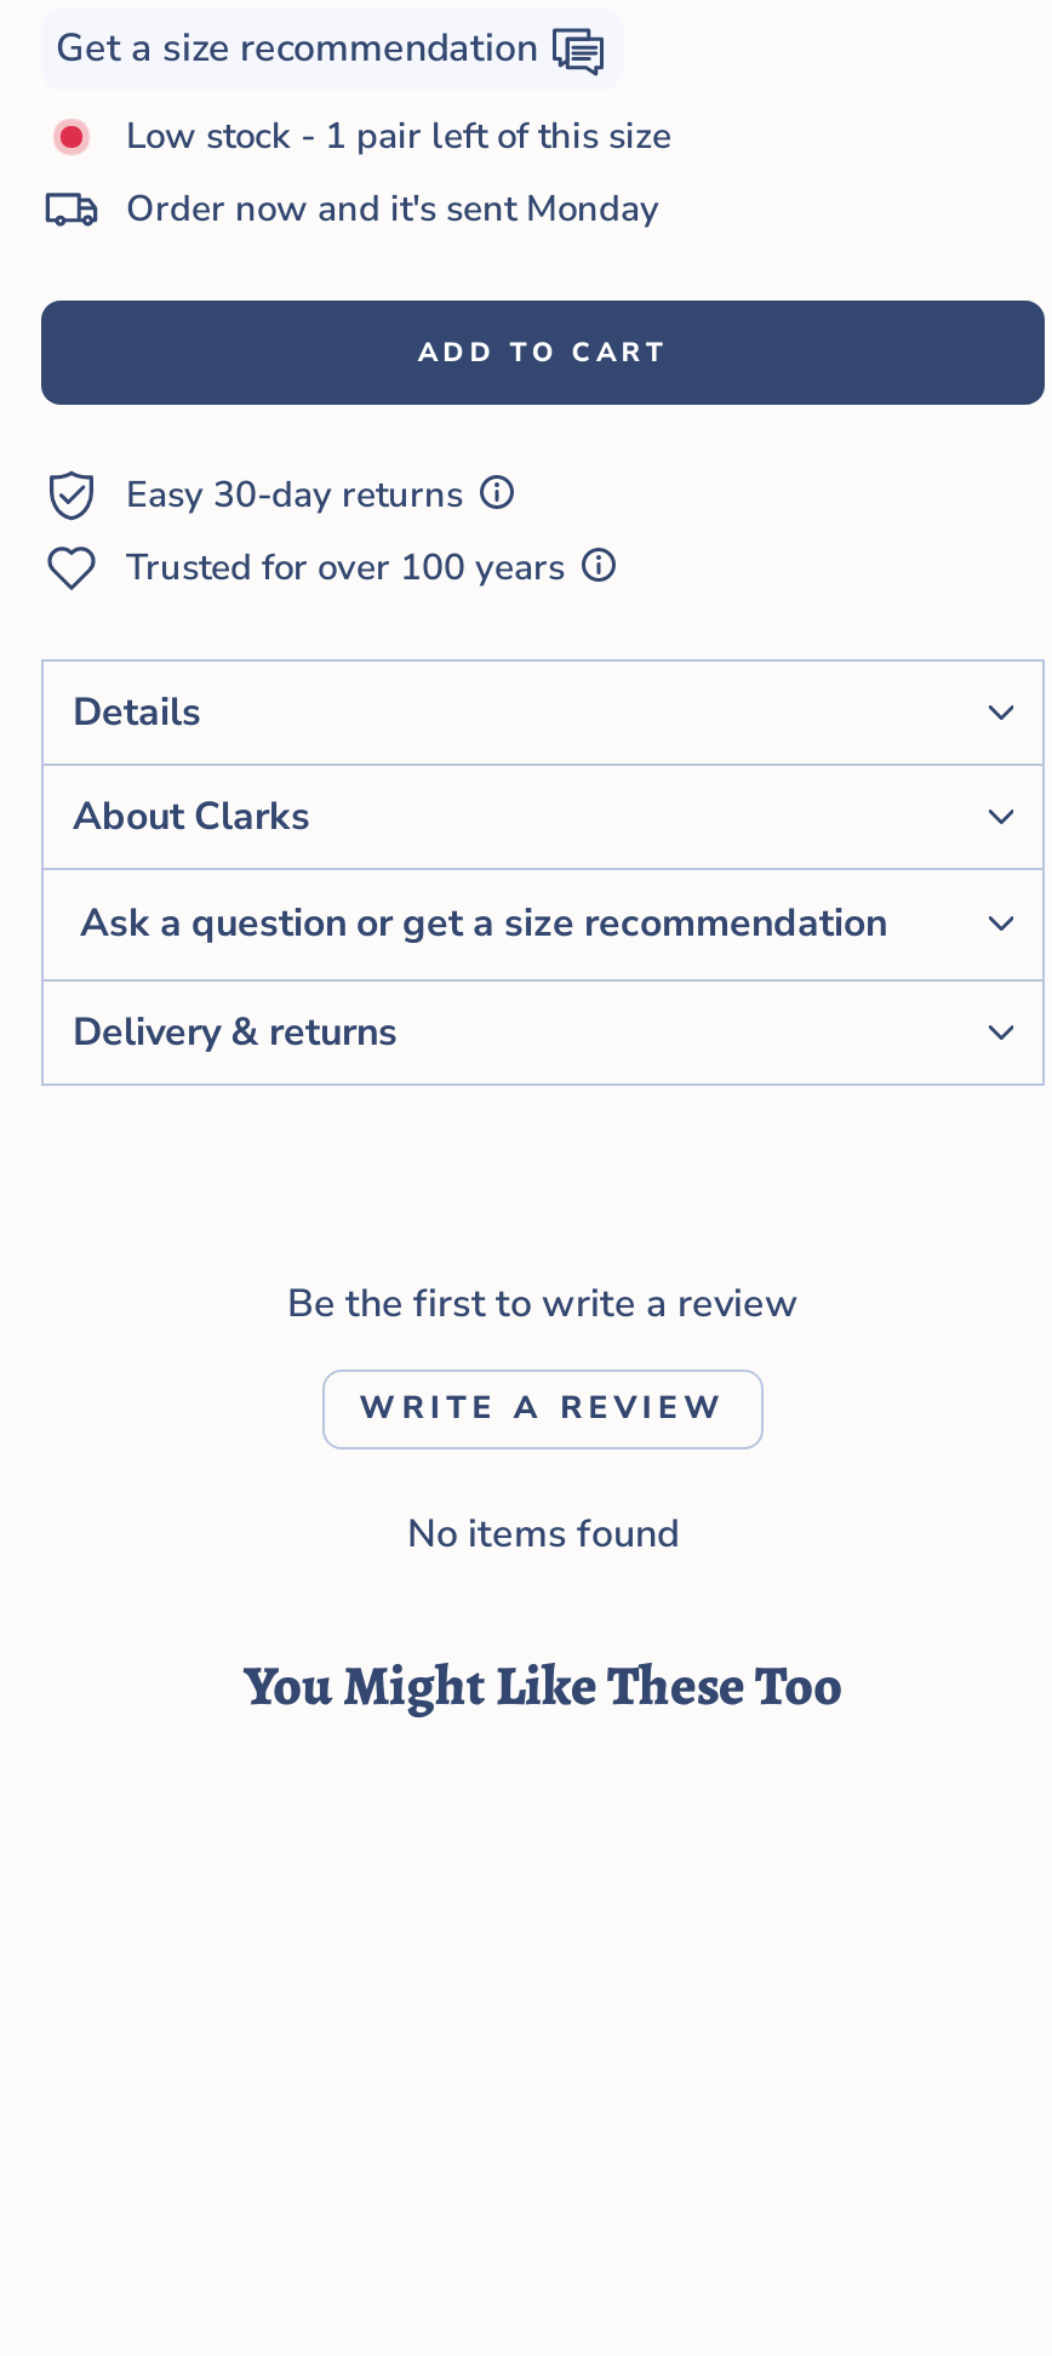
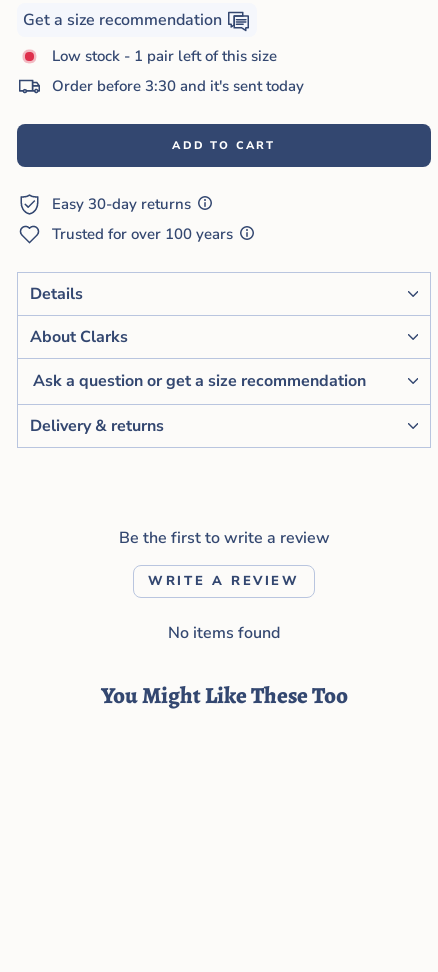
[126,185,659,233] Order now and it's sent Monday -> [52,76,304,96] Order before 3:30 and it's sent today

